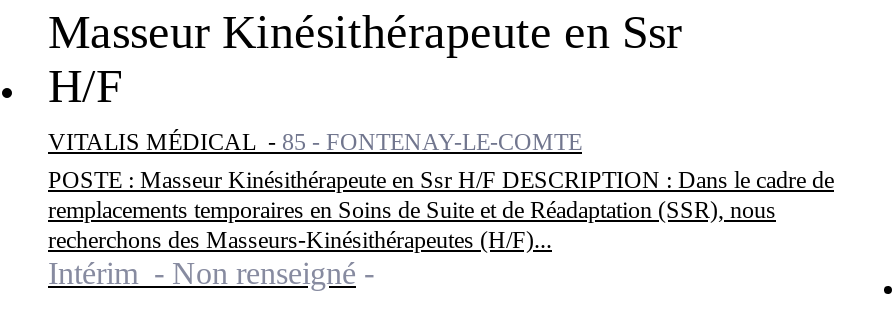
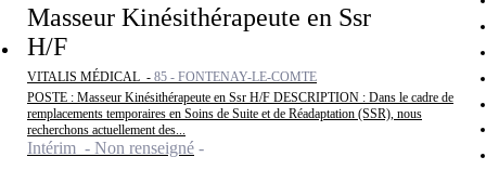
[48,227,552,255] recherchons des Masseurs-Kinésithérapeutes (H/F)... -> [27,123,186,138] recherchons actuellement des...

